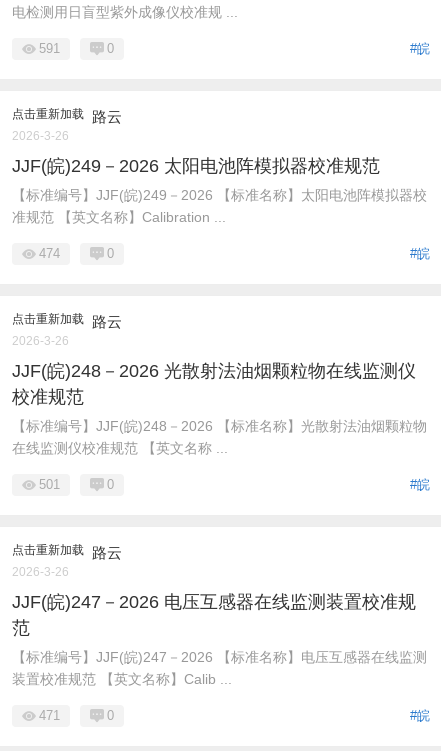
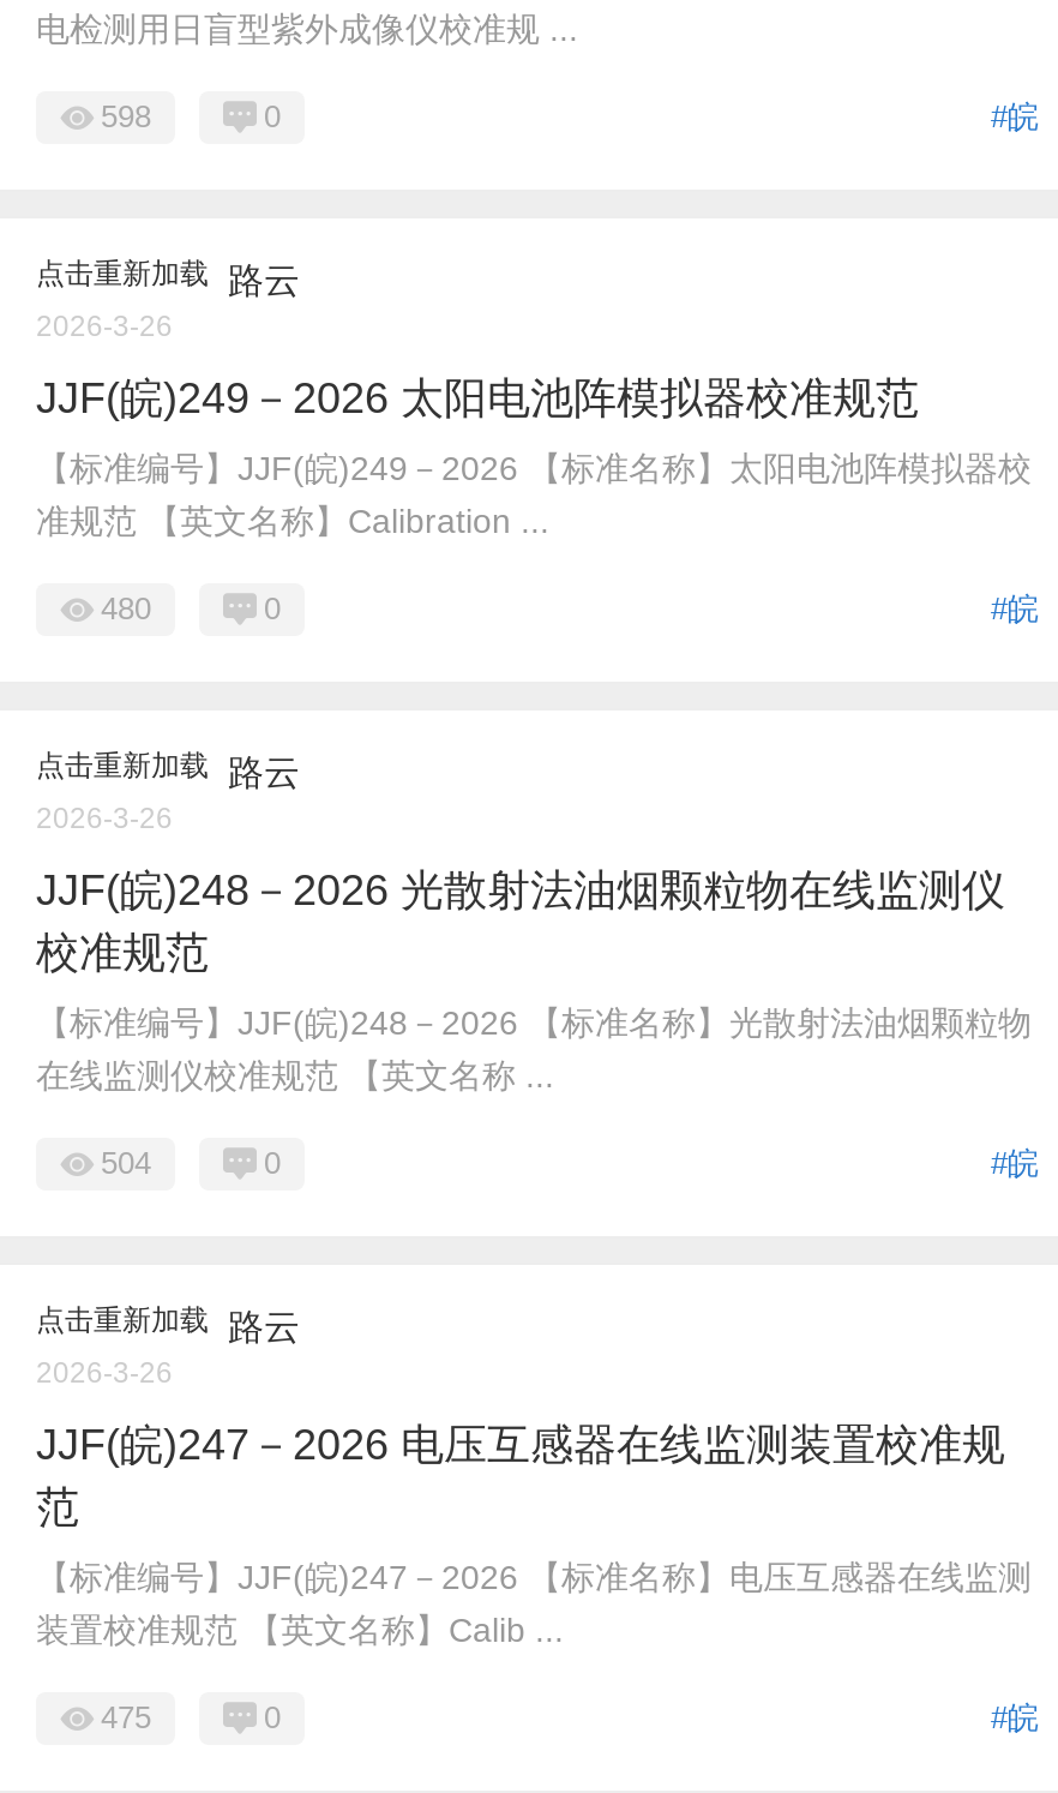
[39,41,60,56] 591 -> [101,98,151,134] 598
[39,246,60,261] 474 -> [101,590,151,626] 480
[39,477,60,492] 501 -> [101,1145,151,1181] 504
[39,708,60,723] 471 -> [101,1699,151,1735] 475

